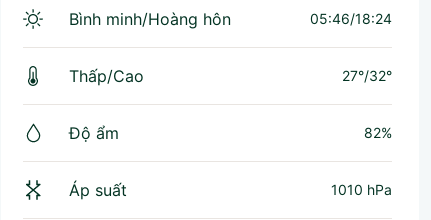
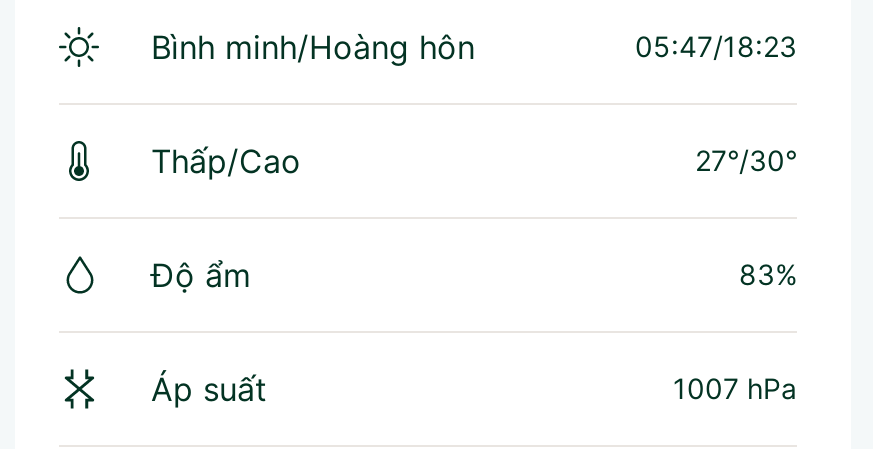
[310,10,392,27] 05:46/18:24 -> [635,29,797,63] 05:47/18:23
[342,67,392,84] 27°/32° -> [695,143,797,177] 27°/30°
[364,124,392,141] 82% -> [739,257,797,291] 83%
[331,181,392,198] 1010 hPa -> [673,371,797,405] 1007 hPa

